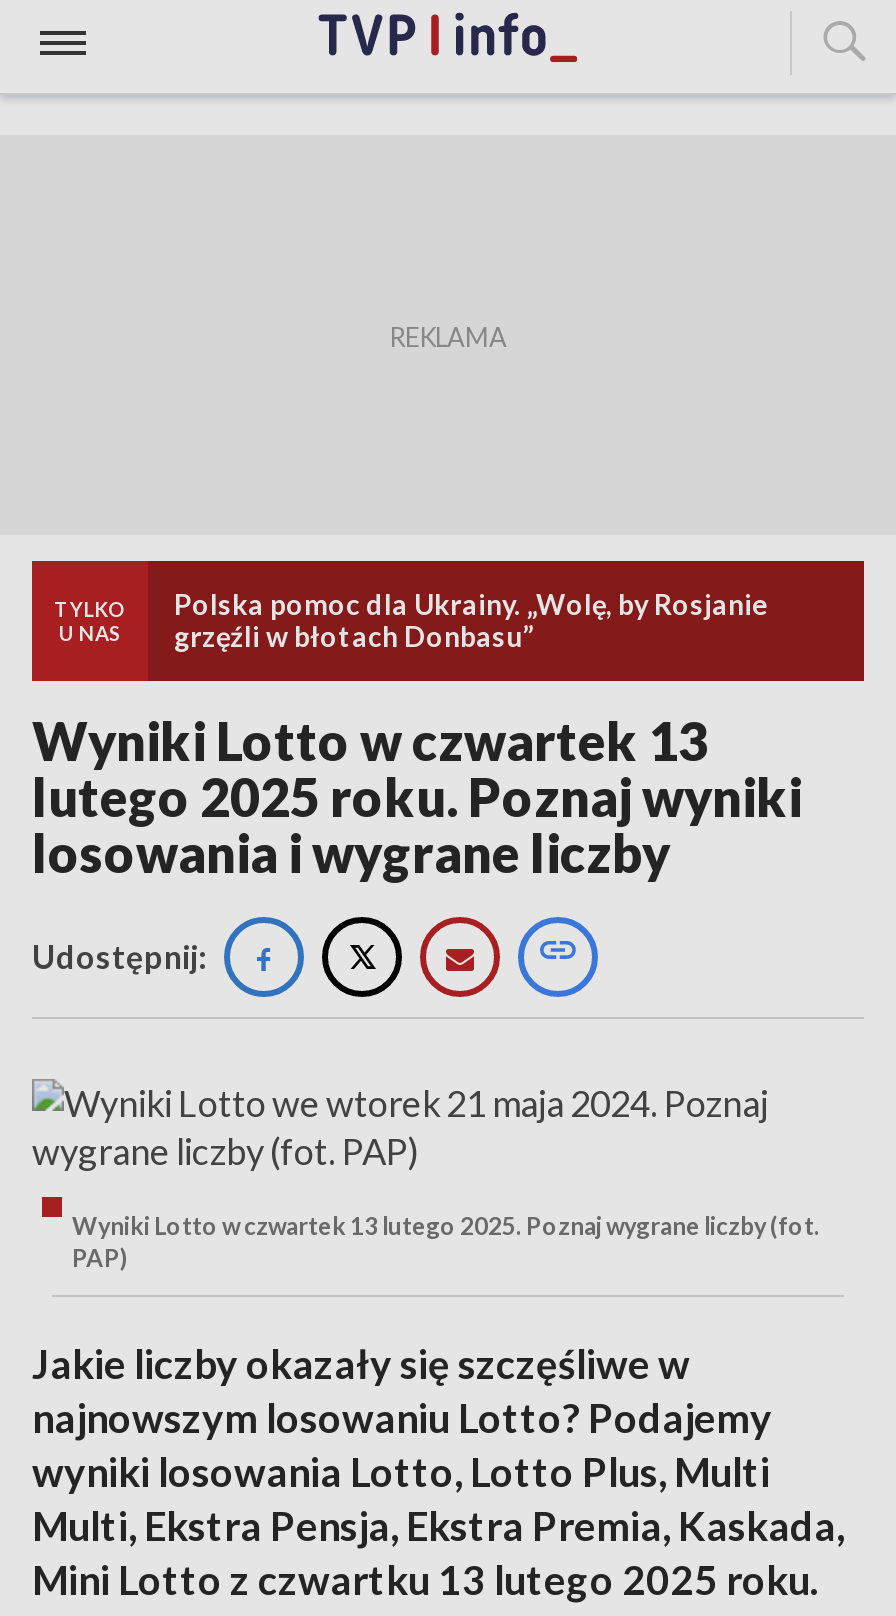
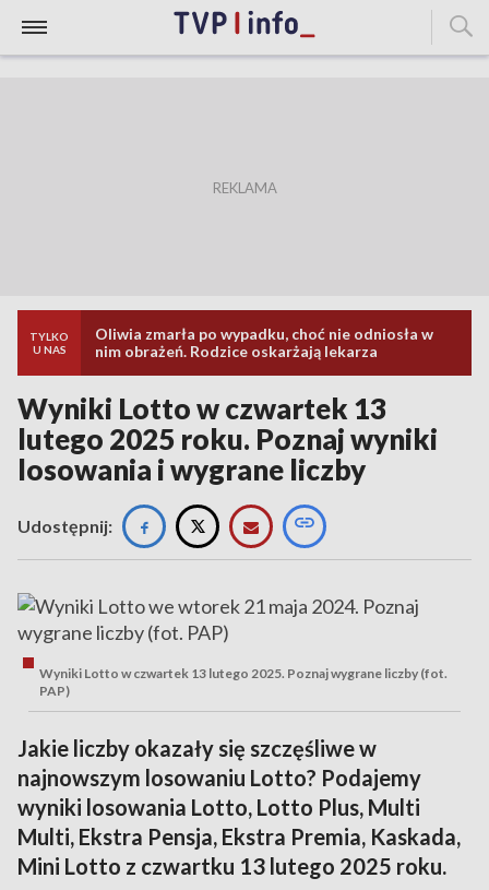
[174,587,768,653] Polska pomoc dla Ukrainy. „Wolę, by Rosjanie | grzęźli w błotach Donbasu” -> [95,324,433,360] Oliwia zmarła po wypadku, choć nie odniosła w | nim obrażeń. Rodzice oskarżają lekarza

